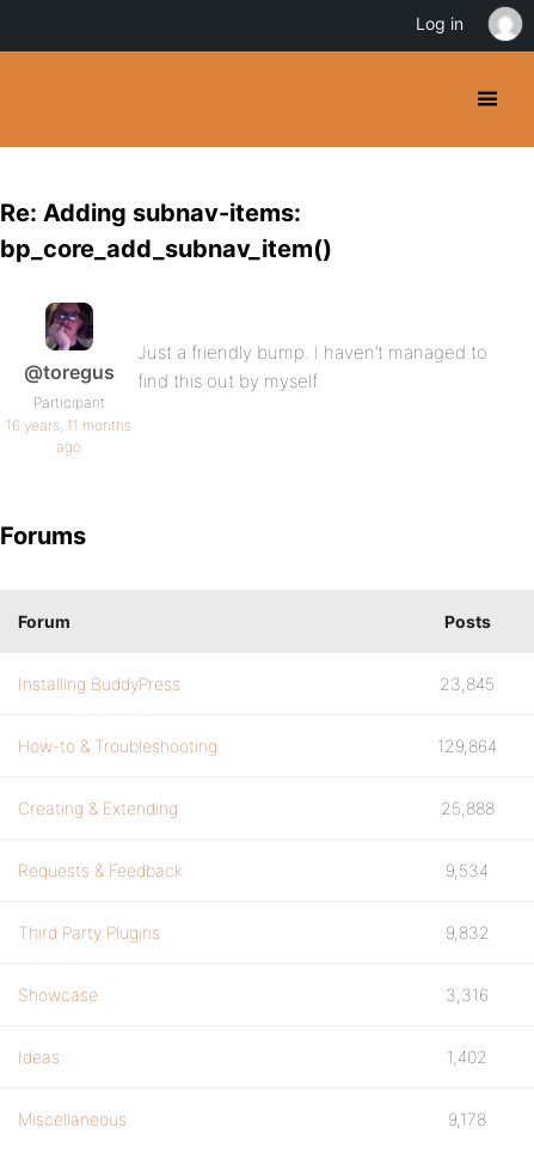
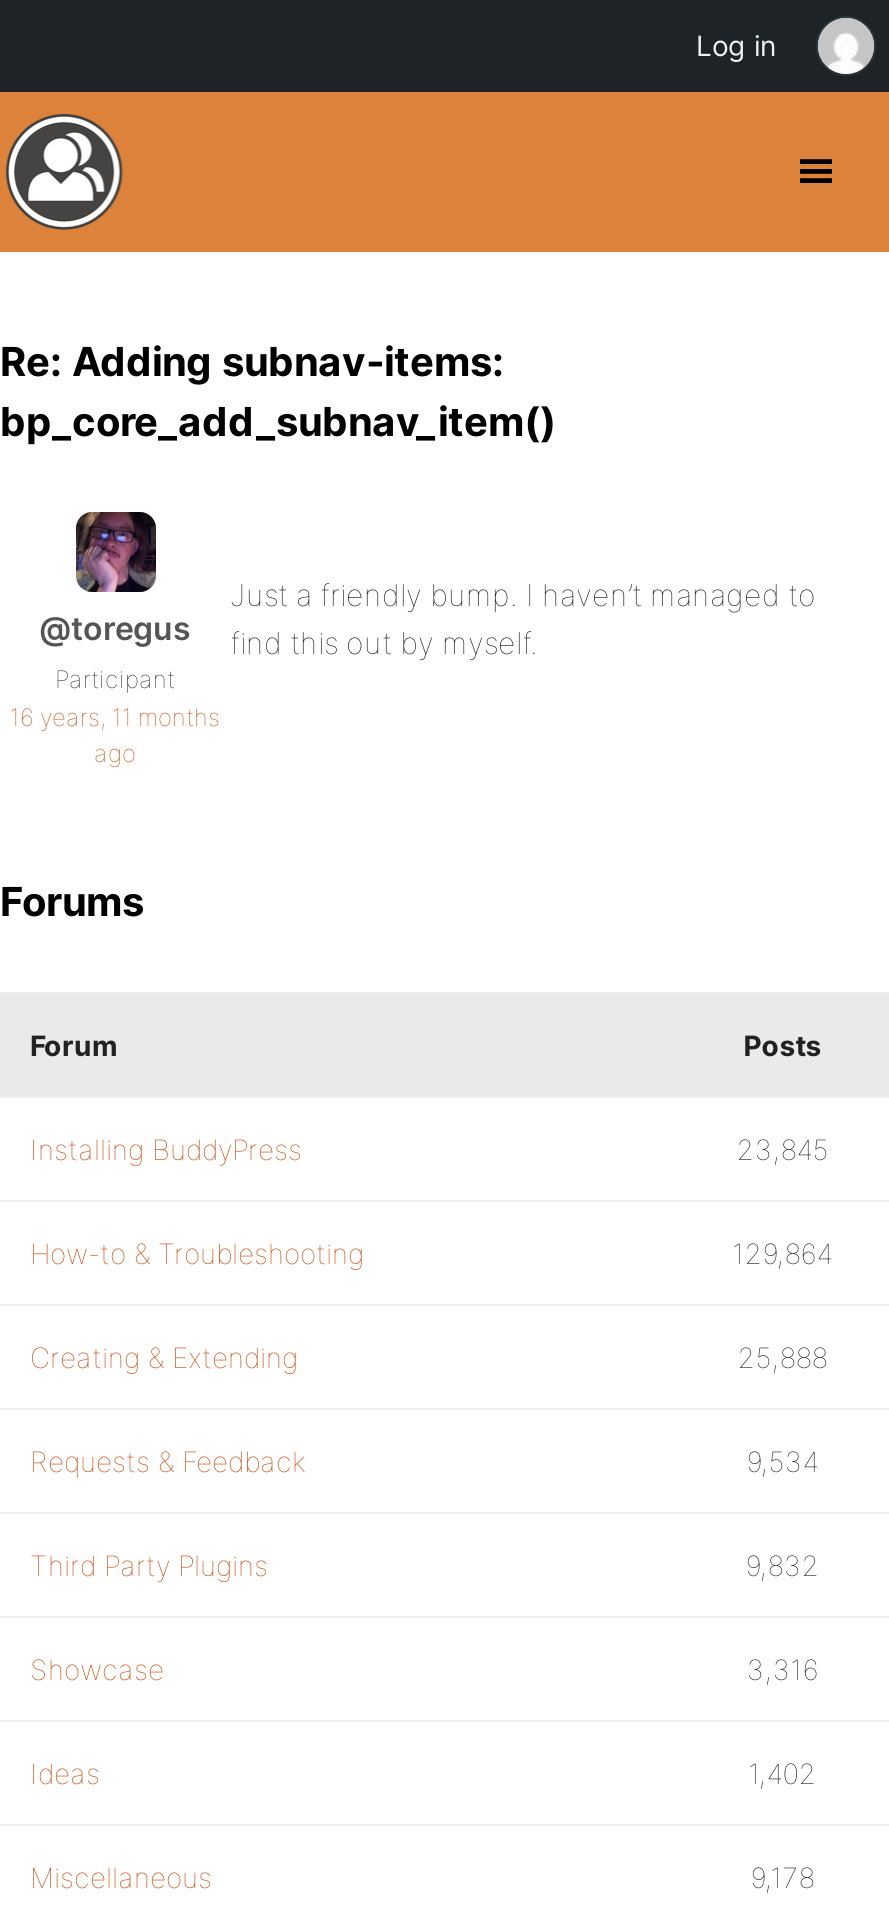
none -> [6,112,124,232] [image]

